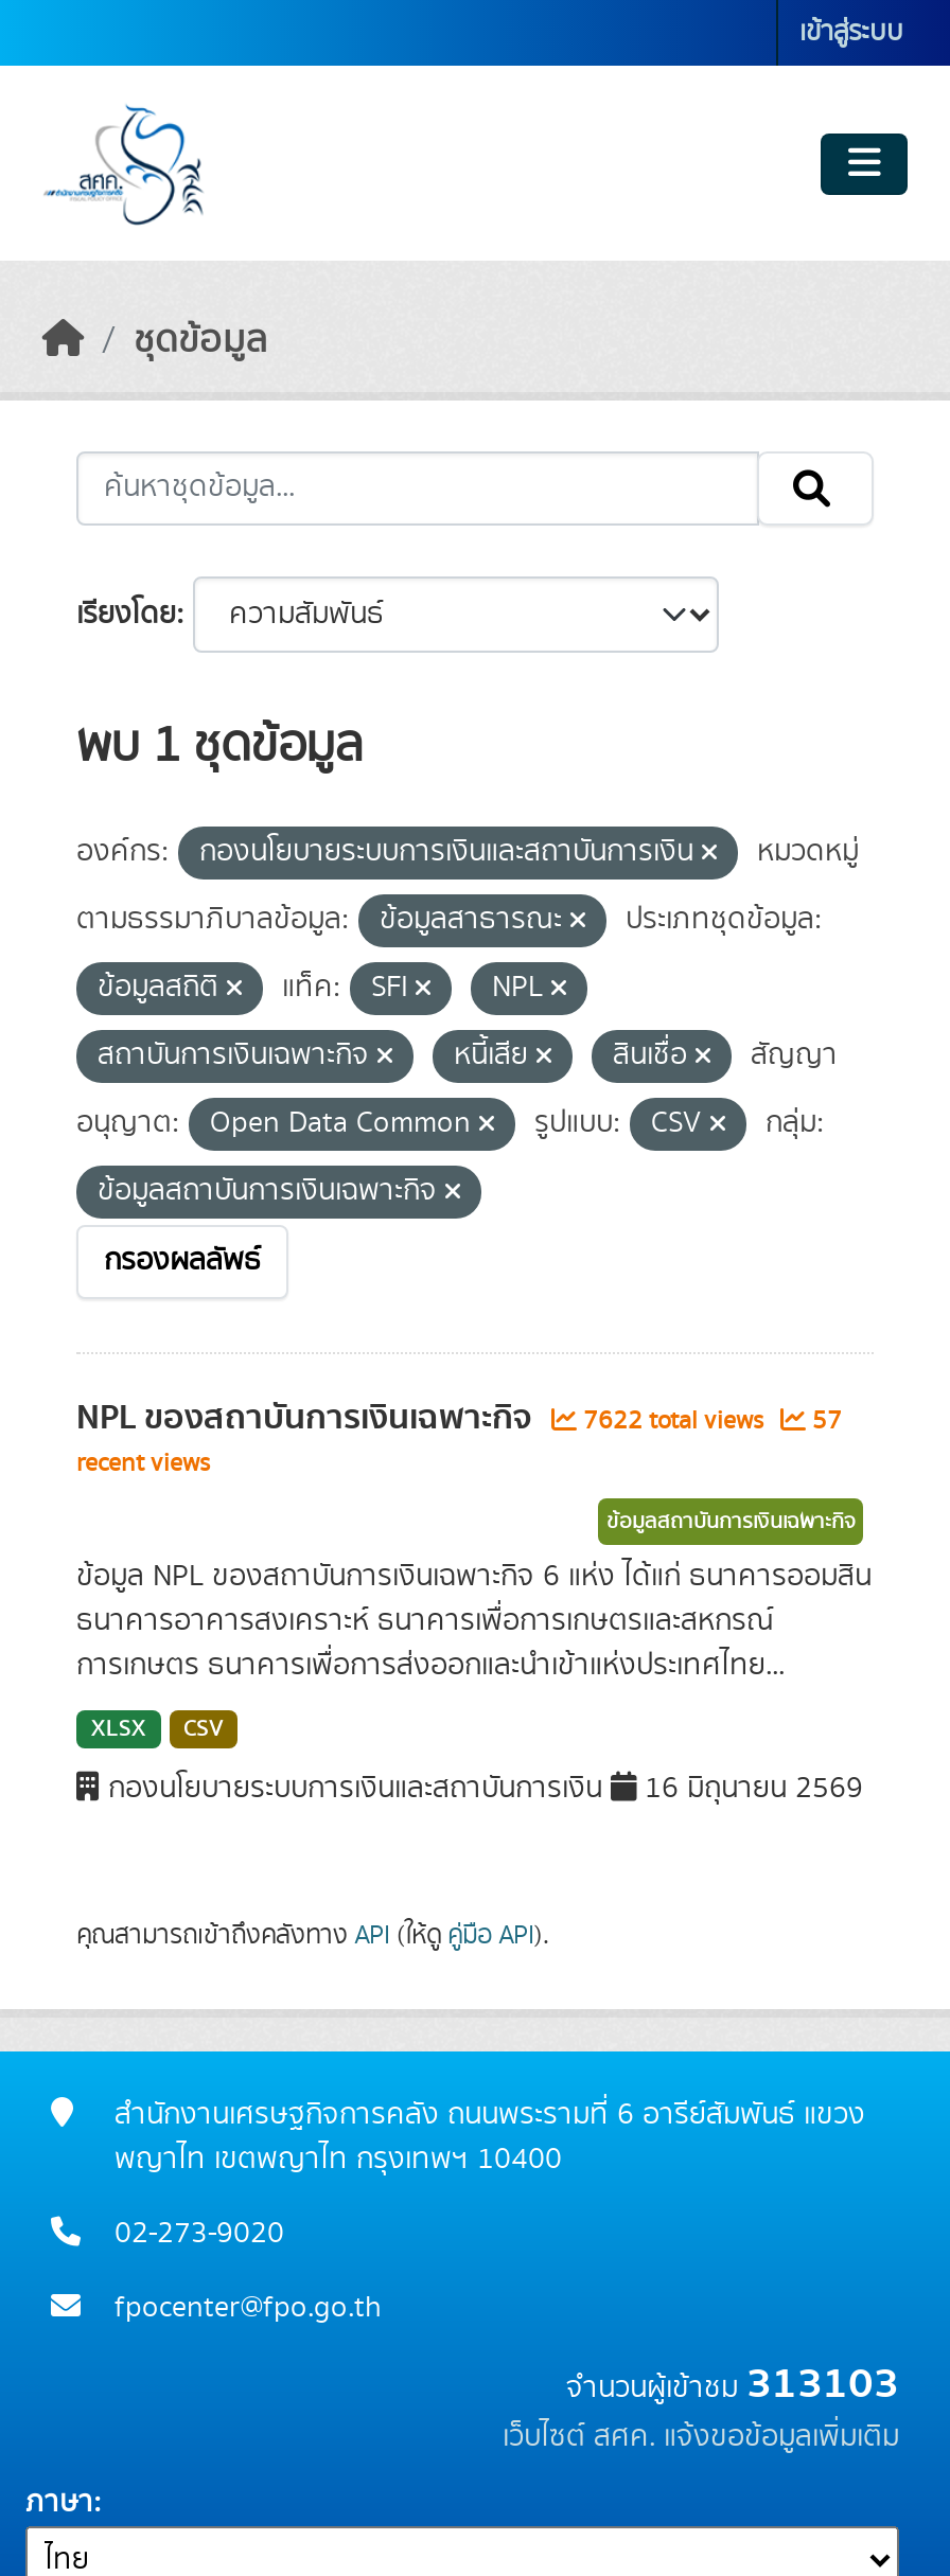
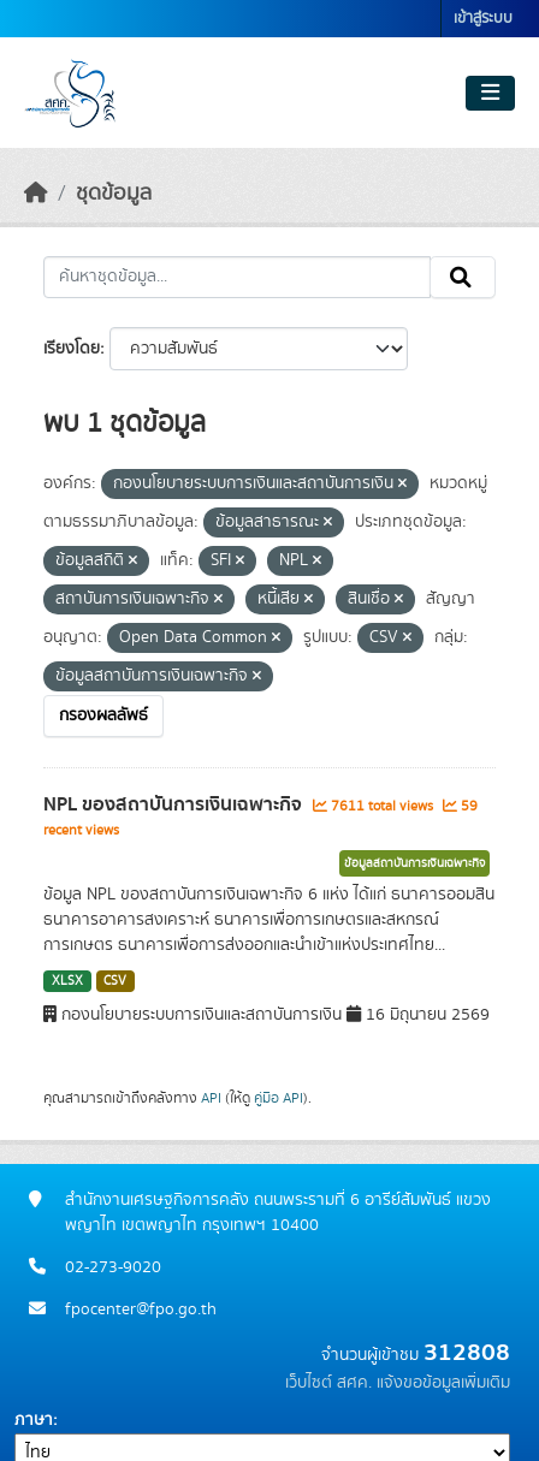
[577,1403,770,1439] 7622 total views -> [327,796,437,816] 7611 total views
[806,1403,842,1439] 57 -> [457,796,478,816] 59
[566,2350,899,2418] จำนวนผู้เข้าชม313103 -> [321,1334,510,1372] จำนวนผู้เข้าชม312808

